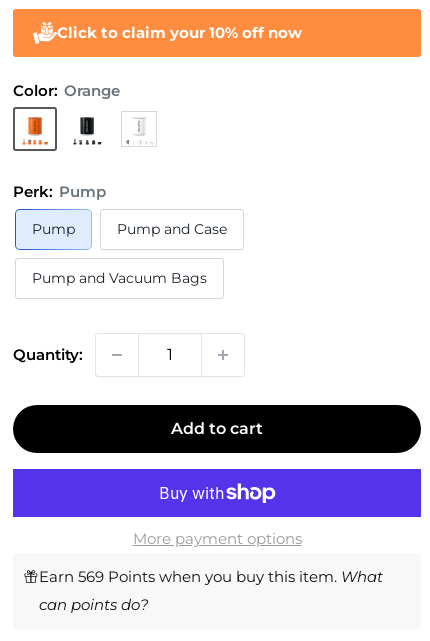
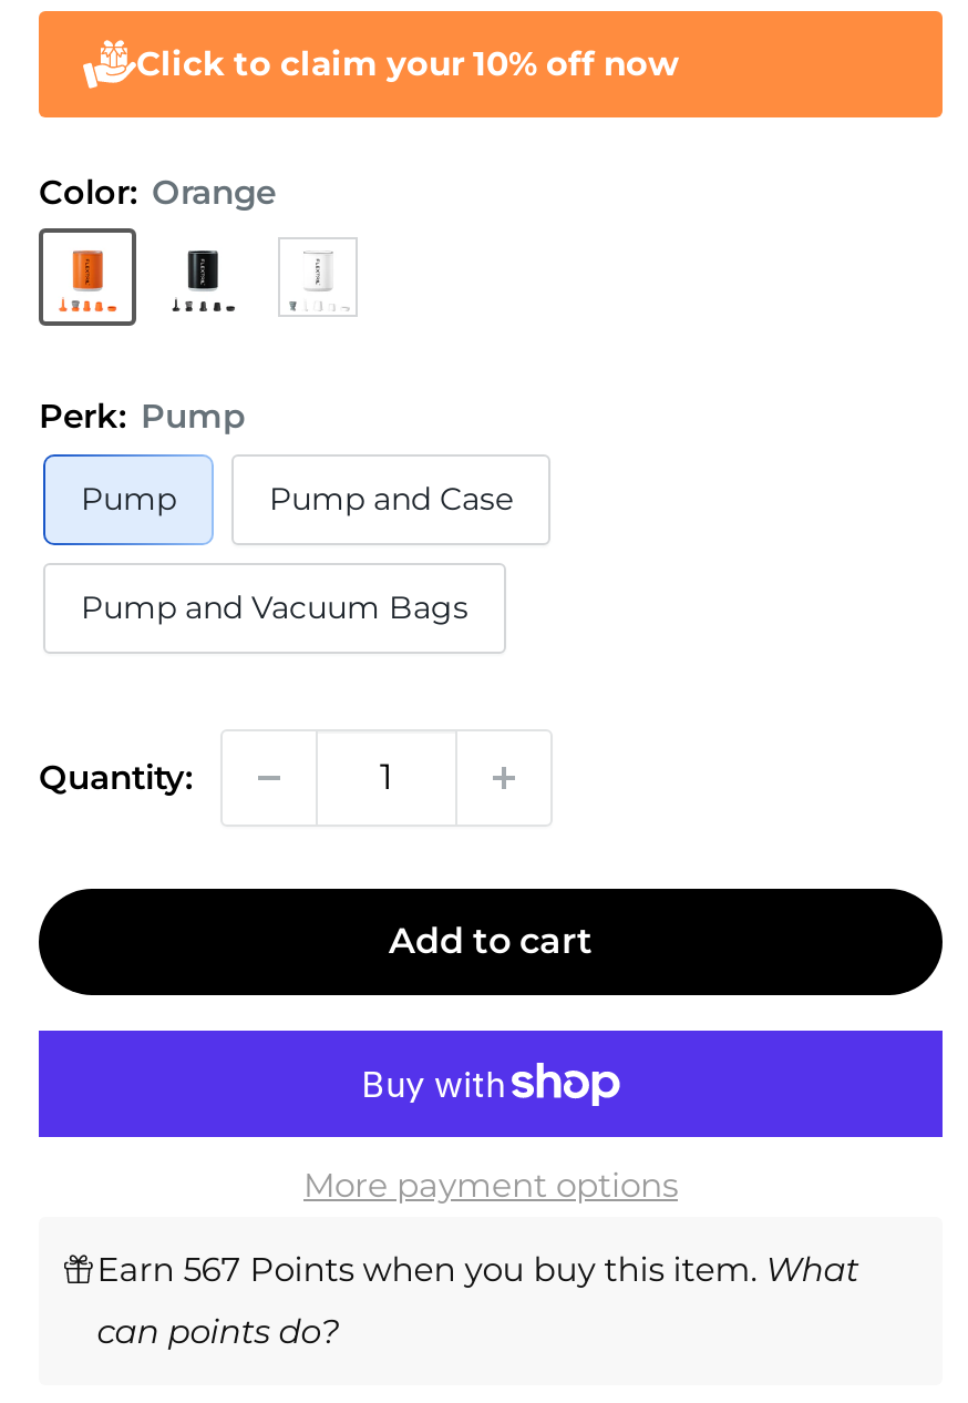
[39,567,383,586] Earn 569 Points when you buy this item. What -> [97,1247,859,1289] Earn 567 Points when you buy this item. What

